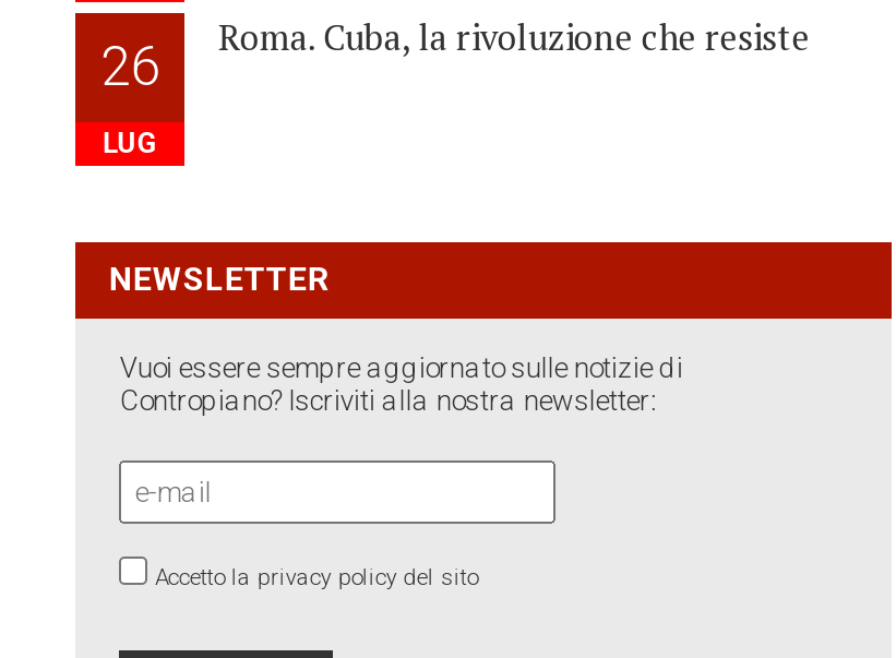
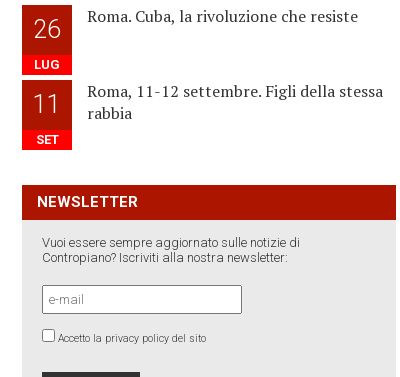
none -> [33,90,61,147] 11 | SET
none -> [87,80,383,124] Roma, 11-12 settembre. Figli della stessa | rabbia

